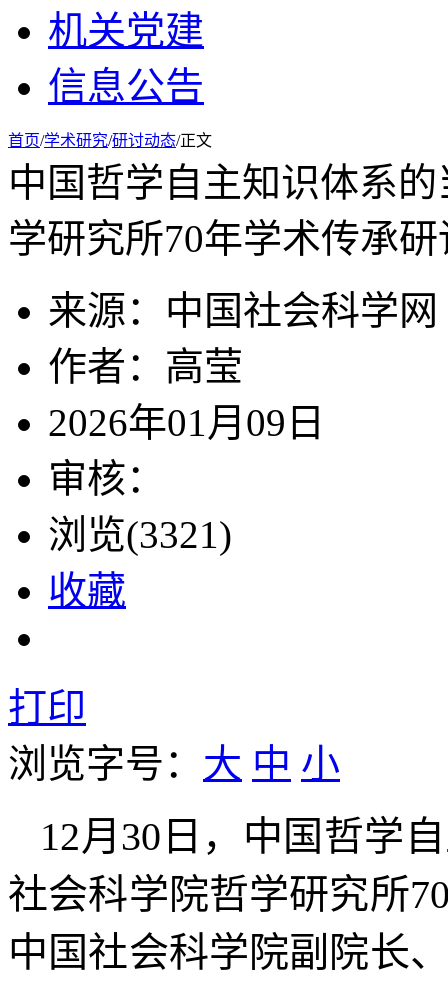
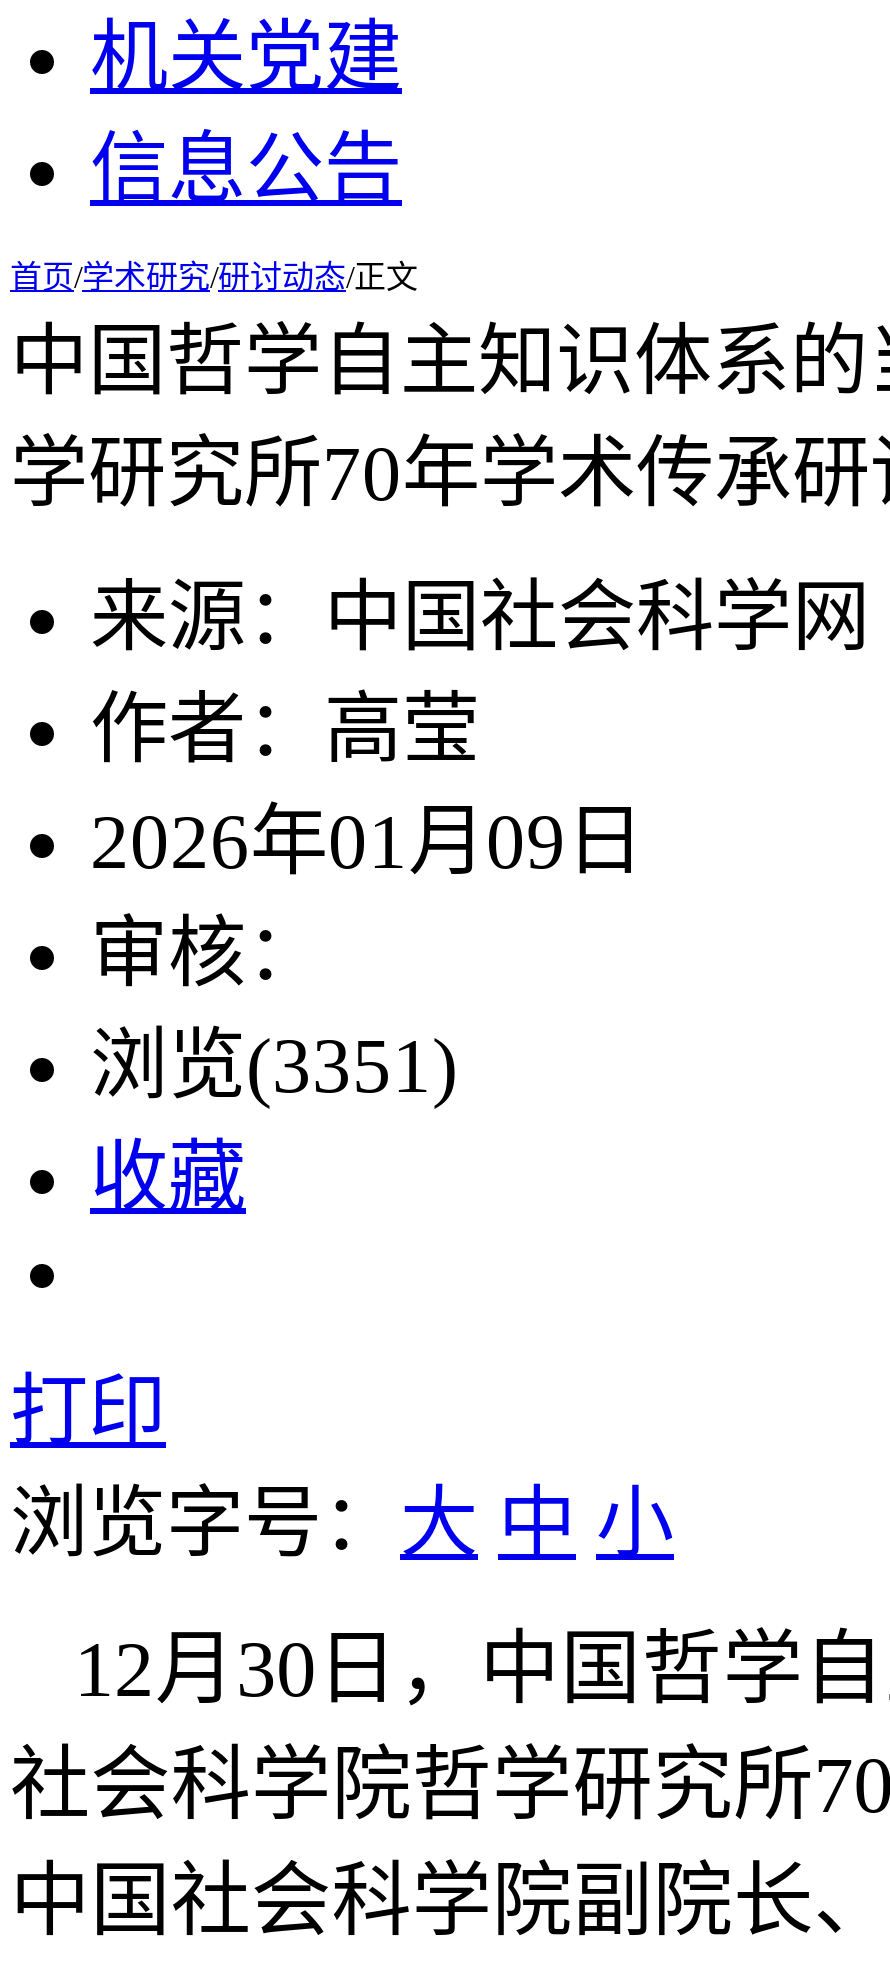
[48,513,232,556] 浏览(3321) -> [90,1022,458,1108] 浏览(3351)

